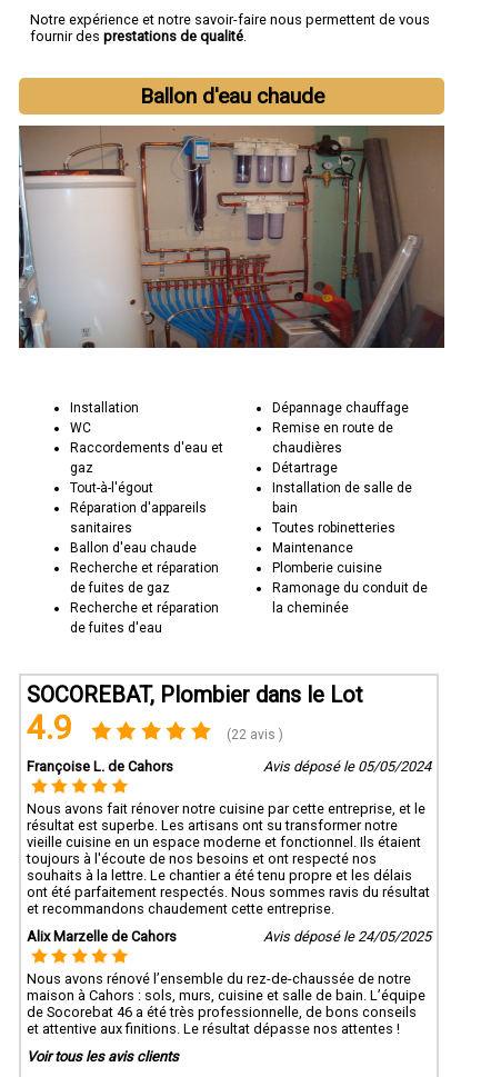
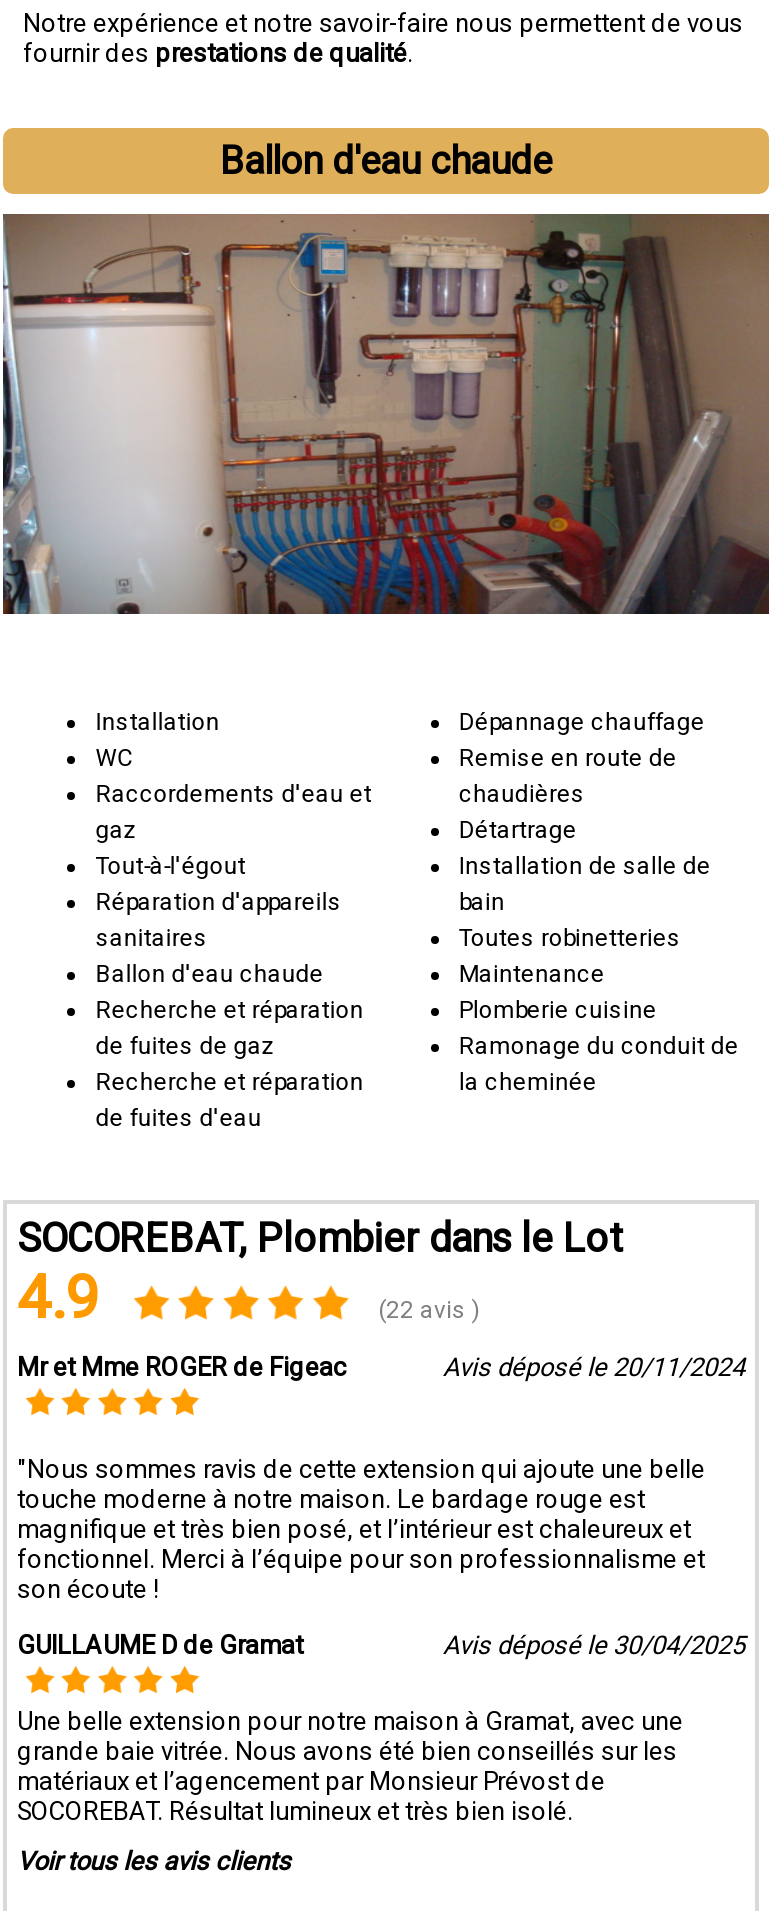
[27,758,431,775] Françoise L. de Cahors | Avis déposé le 05/05/2024 -> [17,1353,745,1383] Mr et Mme ROGER de Figeac | Avis déposé le 20/11/2024
[27,801,430,917] Nous avons fait rénover notre cuisine par cette entreprise, et le | résultat est superbe. Les artisans ont su transformer notre | vieille cuisine en un espace moderne et fonctionnel. Ils étaient | toujours à l'écoute de nos besoins et ont respecté nos | souhaits à la lettre. Le chantier a été tenu propre et les délais | ont été parfaitement respectés. Nous sommes ravis du résultat | et recommandons chaudement cette entreprise. -> [17,1454,705,1604] "Nous sommes ravis de cette extension qui ajoute une belle | touche moderne à notre maison. Le bardage rouge est | magnifique et très bien posé, et l’intérieur est chaleureux et | fonctionnel. Merci à l’équipe pour son professionnalisme et | son écoute !
[27,928,431,945] Alix Marzelle de Cahors | Avis déposé le 24/05/2025 -> [17,1630,745,1660] GUILLAUME D de Gramat | Avis déposé le 30/04/2025
[27,971,425,1037] Nous avons rénové l’ensemble du rez-de-chaussée de notre | maison à Cahors : sols, murs, cuisine et salle de bain. L’équipe | de Socorebat 46 a été très professionnelle, de bons conseils | et attentive aux finitions. Le résultat dépasse nos attentes ! -> [17,1706,683,1826] Une belle extension pour notre maison à Gramat, avec une | grande baie vitrée. Nous avons été bien conseillés sur les | matériaux et l’agencement par Monsieur Prévost de | SOCOREBAT. Résultat lumineux et très bien isolé.

